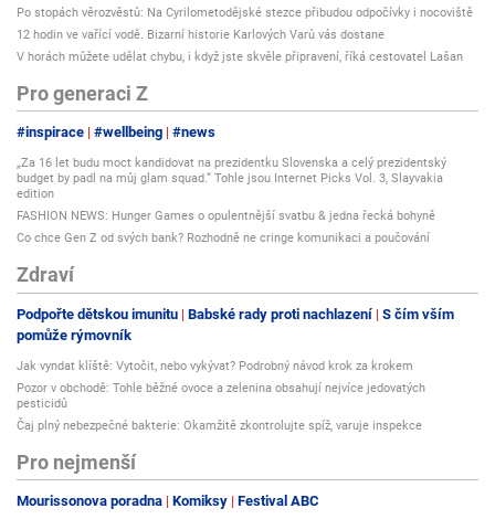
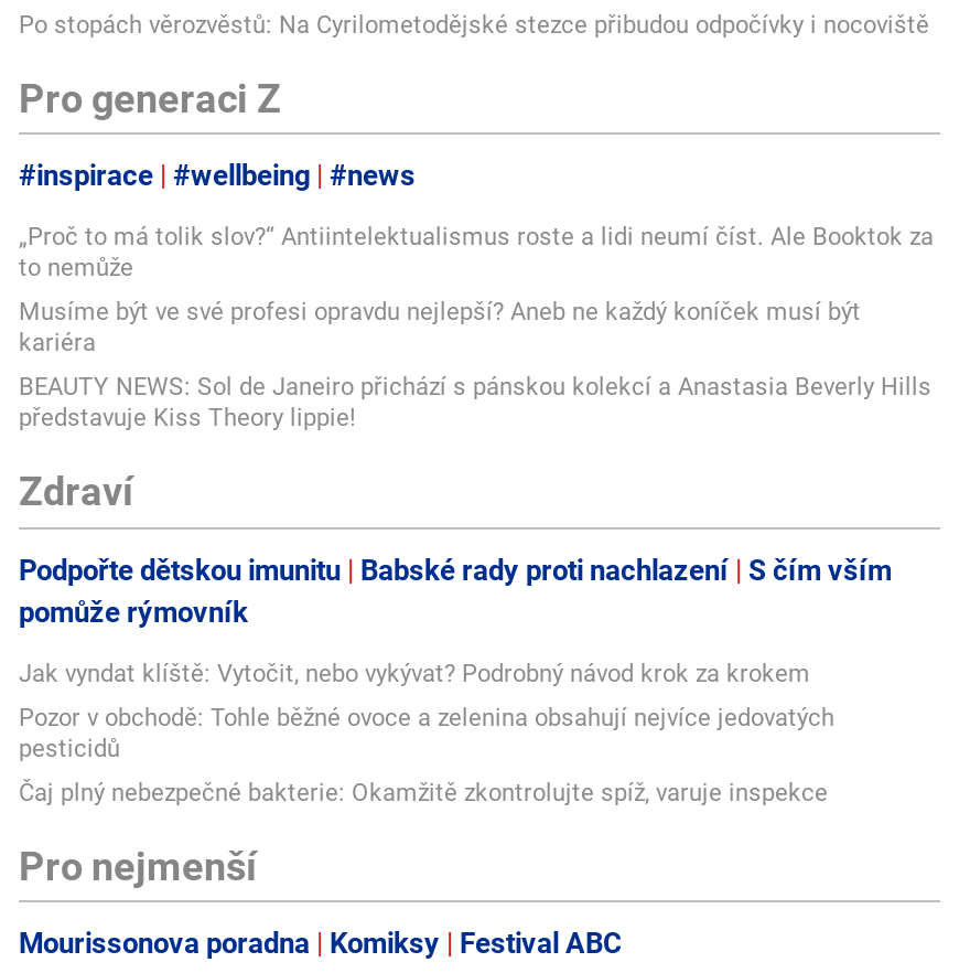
[17,27,463,64] 12 hodin ve vařící vodě. Bizarní historie Karlových Varů vás dostane | V horách můžete udělat chybu, i když jste skvěle připravení, říká cestovatel Lašan -> none
[17,156,446,201] „Za 16 let budu moct kandidovat na prezidentku Slovenska a celý prezidentský | budget by padl na můj glam squad.“ Tohle jsou Internet Picks Vol. 3, Slayvakia | edition -> [19,223,934,283] „Proč to má tolik slov?“ Antiintelektualismus roste a lidi neumí číst. Ale Booktok za | to nemůže
[17,209,435,223] FASHION NEWS: Hunger Games o opulentnější svatbu & jedna řecká bohyně -> [19,298,861,358] Musíme být ve své profesi opravdu nejlepší? Aneb ne každý koníček musí být | kariéra
[17,231,430,245] Co chce Gen Z od svých bank? Rozhodně ne cringe komunikaci a poučování -> [19,373,931,433] BEAUTY NEWS: Sol de Janeiro přichází s pánskou kolekcí a Anastasia Beverly Hills | představuje Kiss Theory lippie!

